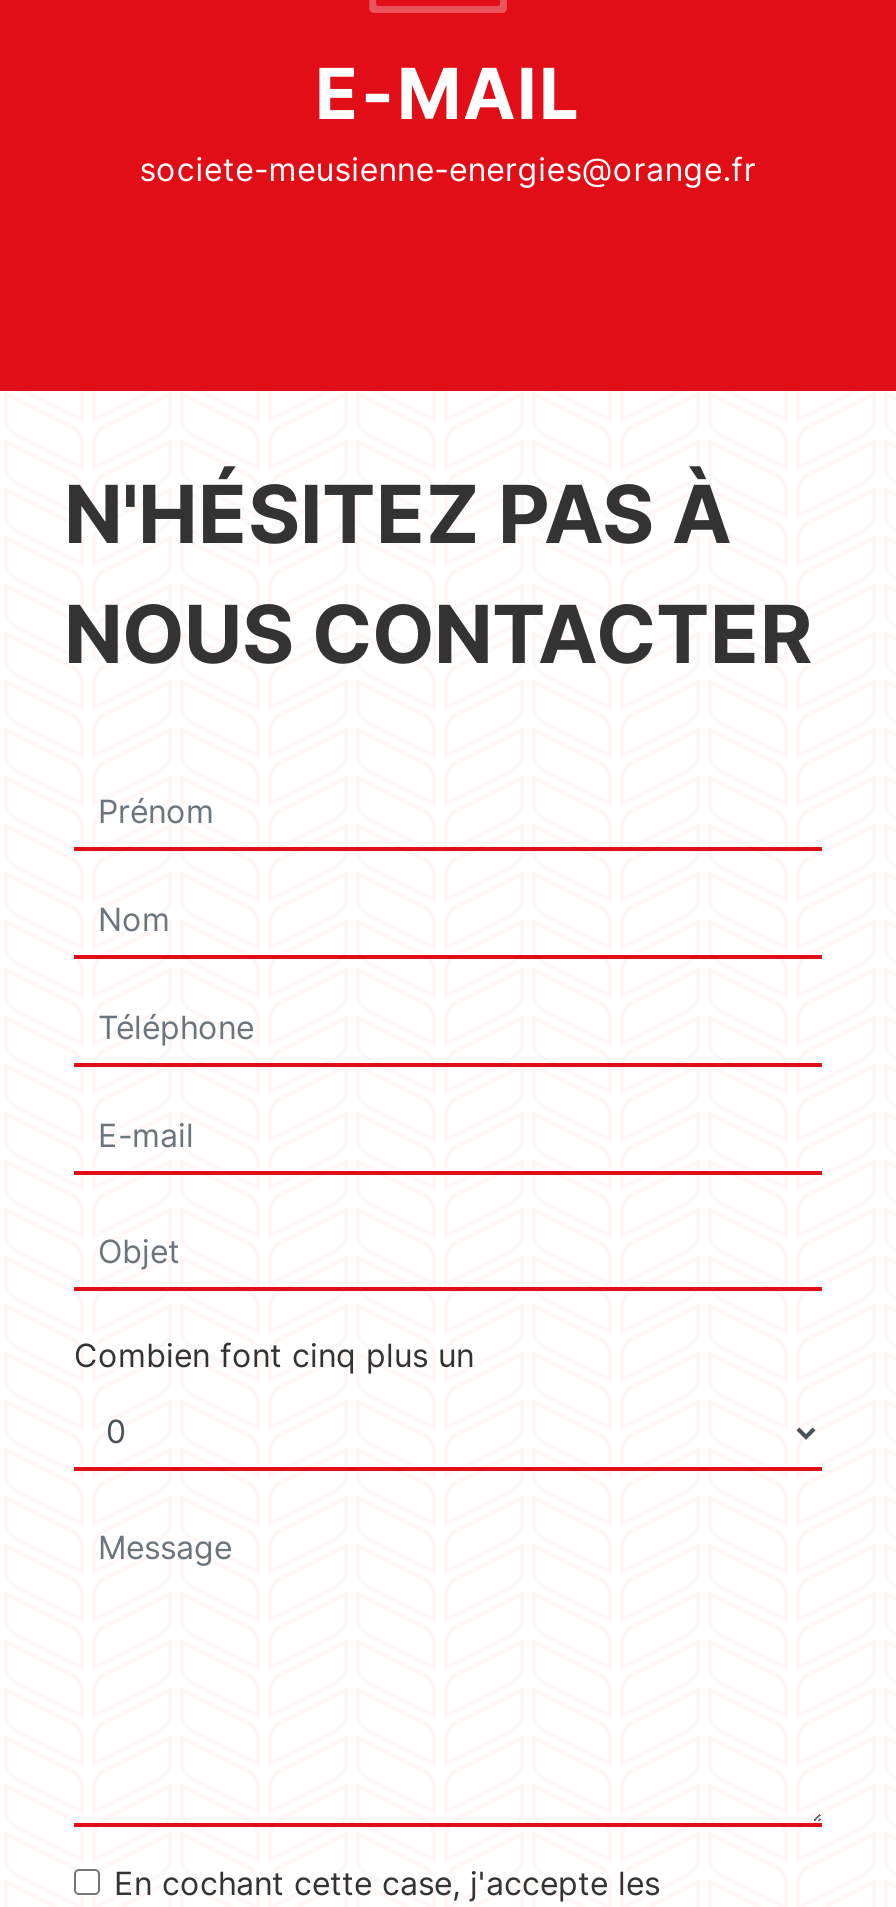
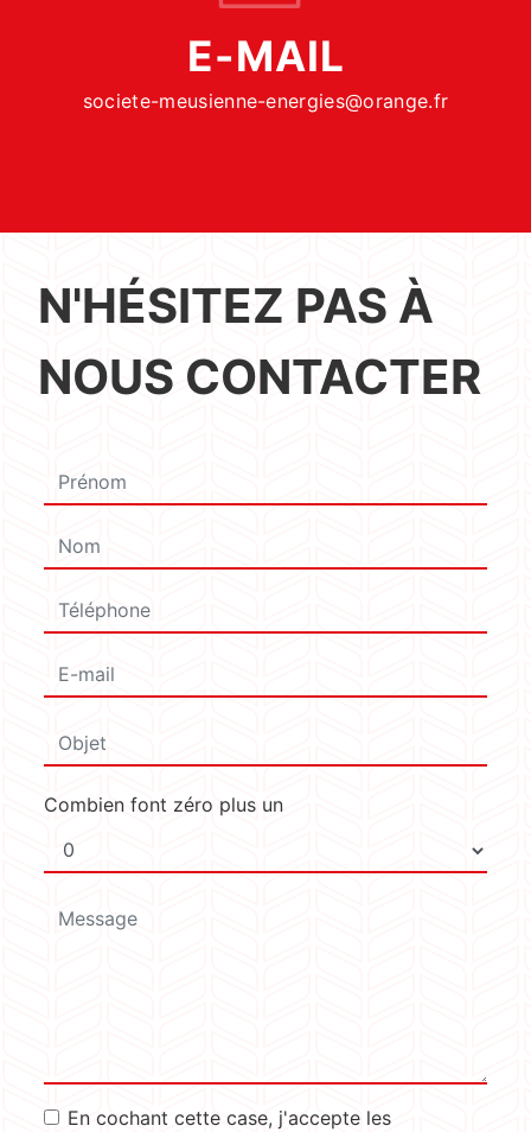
[74,1335,474,1375] Combien font cinq plus un -> [44,793,283,816] Combien font zéro plus un

